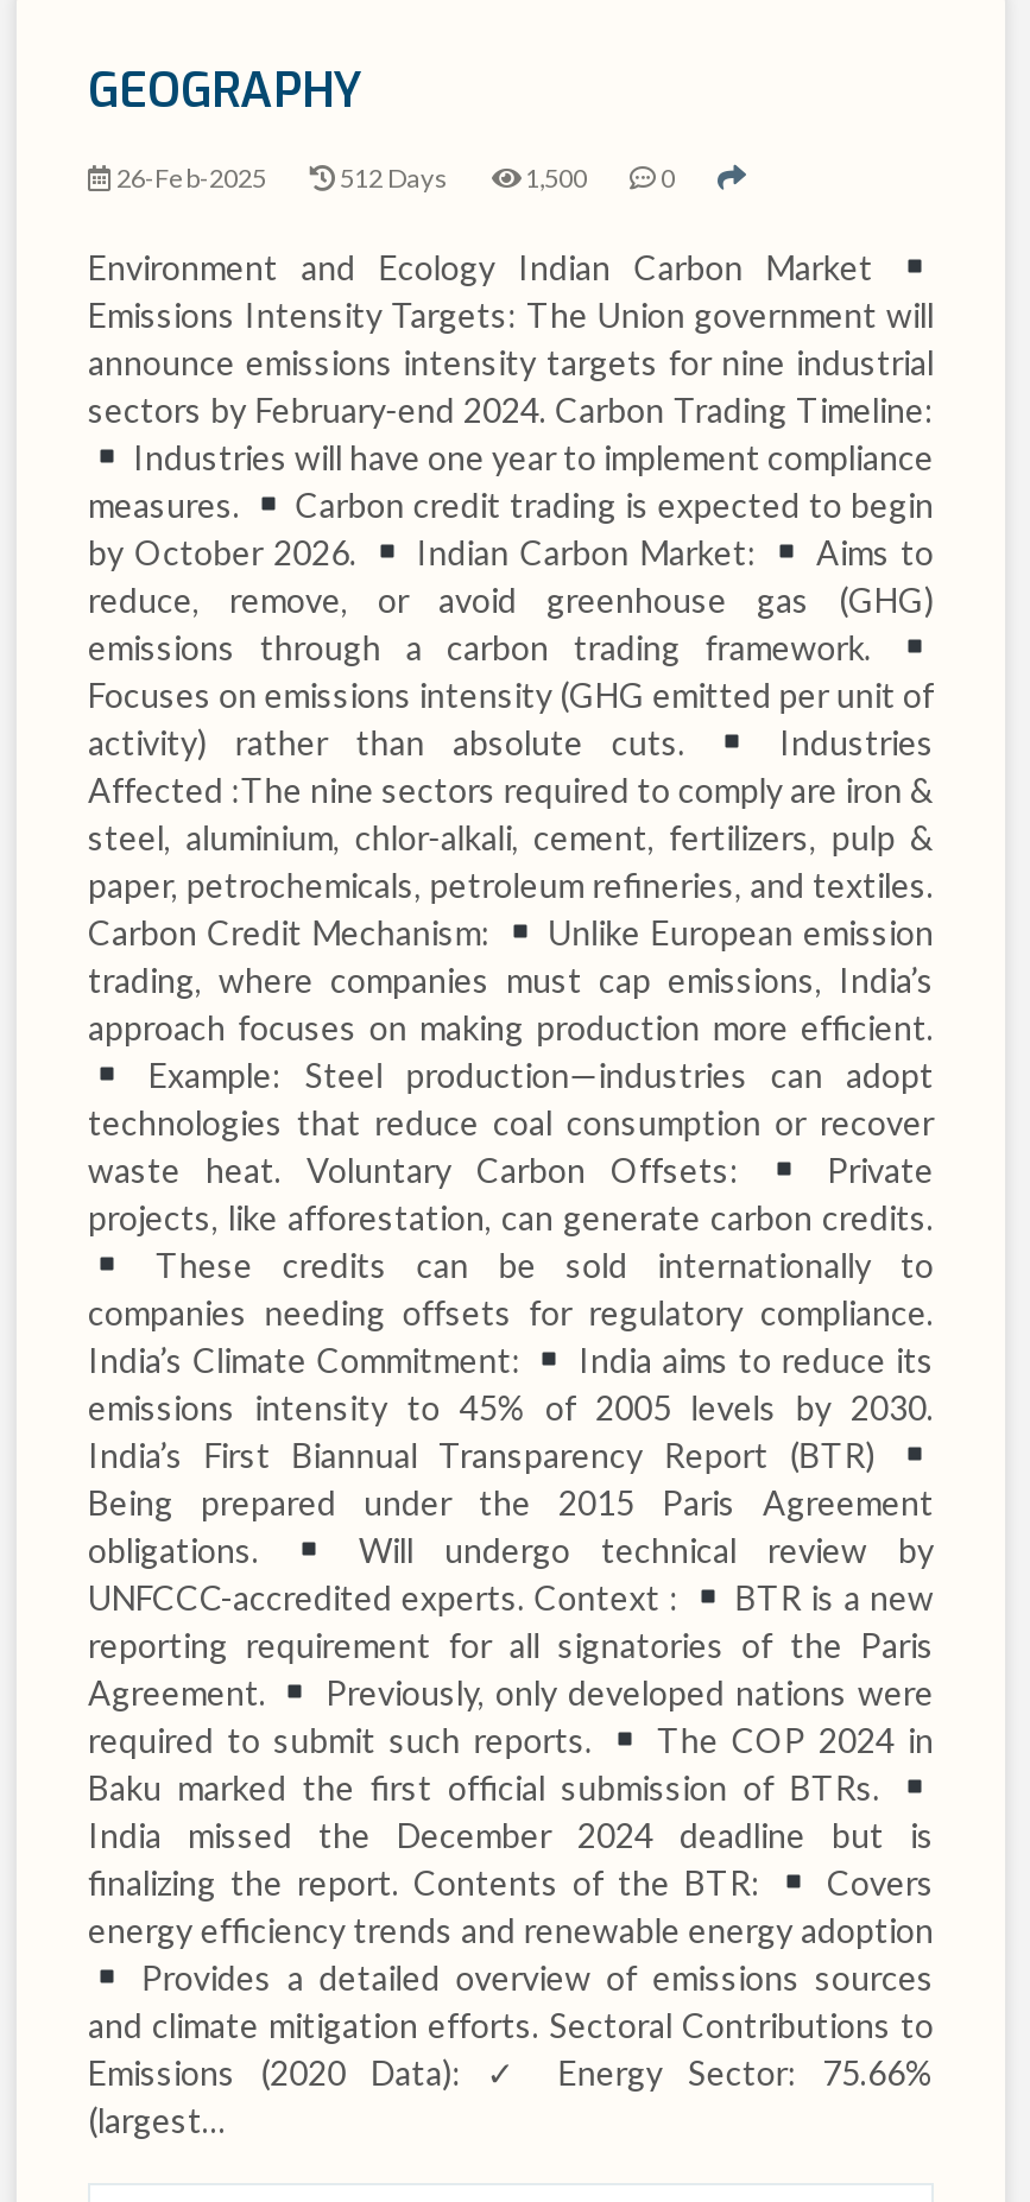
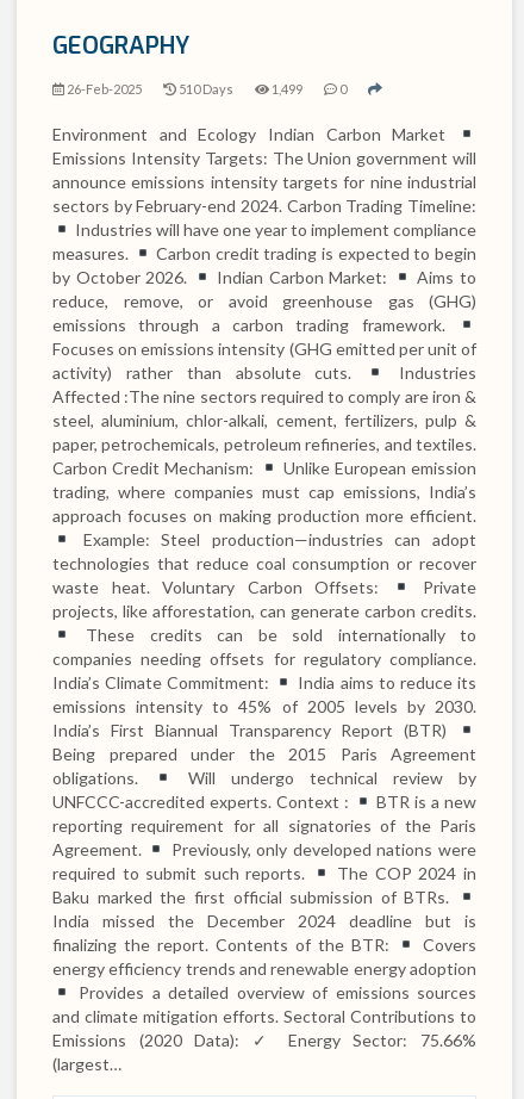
[335,161,449,192] 512 Days -> [176,81,233,96] 510 Days
[525,161,587,192] 1,500 -> [272,81,302,96] 1,499

